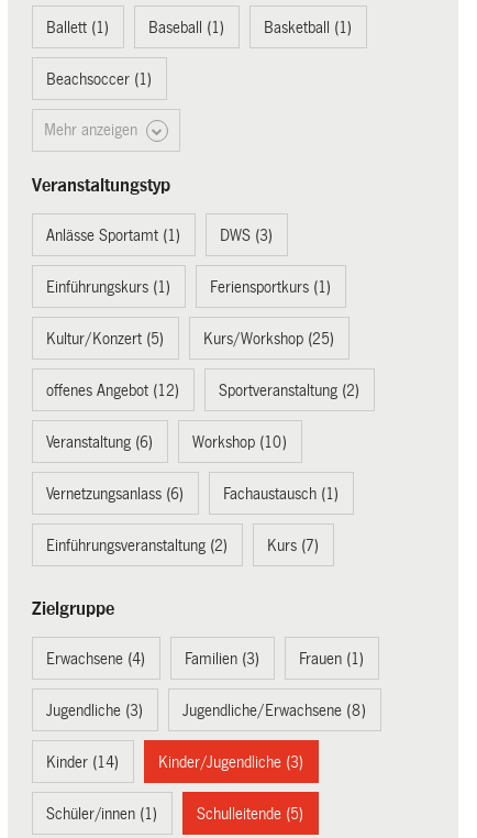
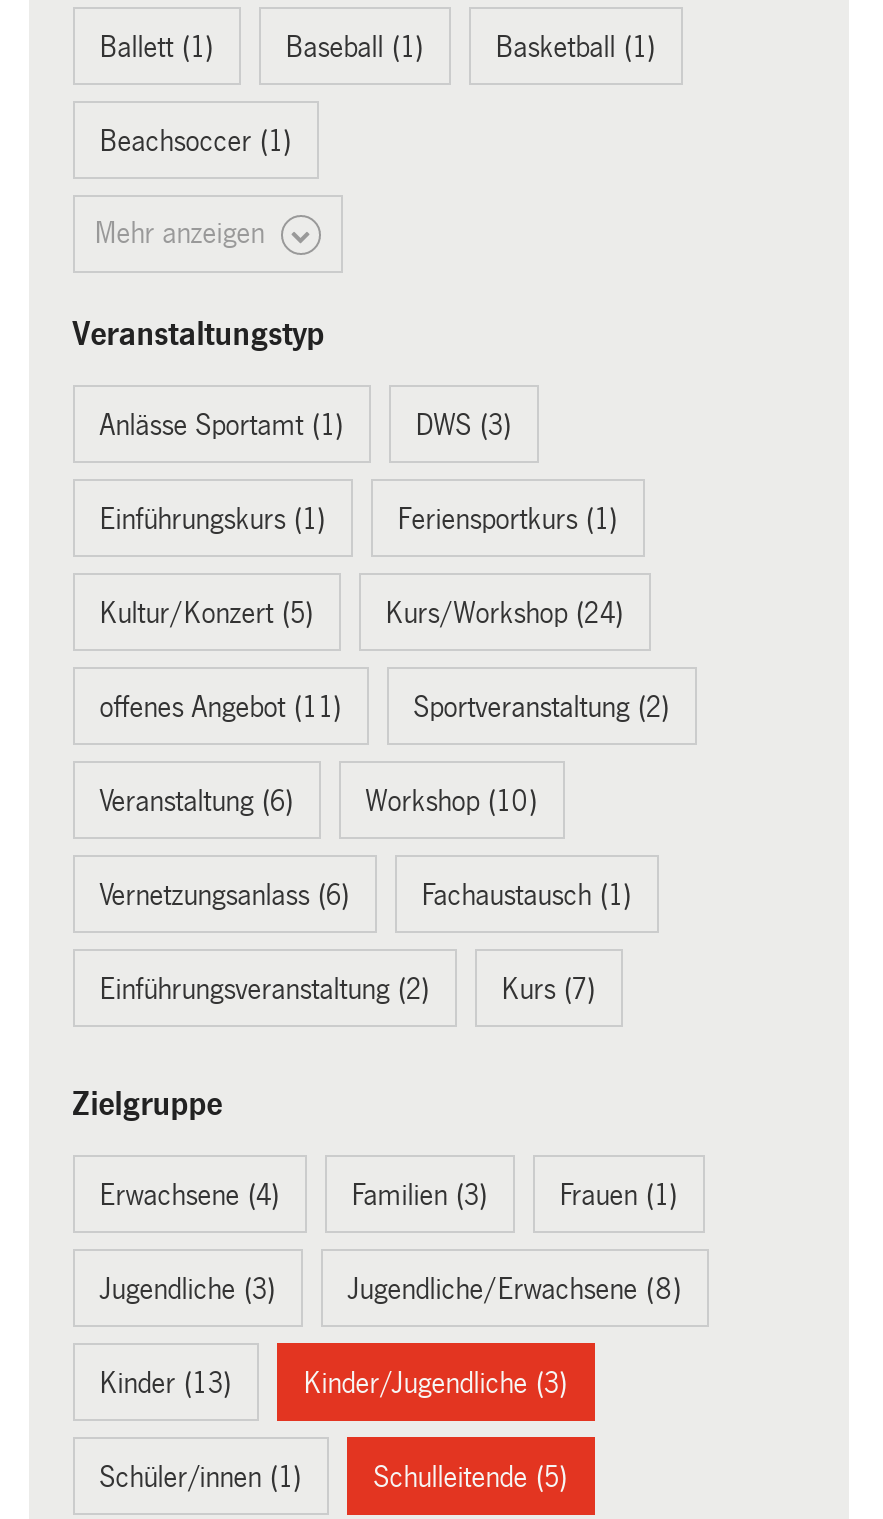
[204,330,334,347] Kurs/Workshop (25) -> [385,597,623,629] Kurs/Workshop (24)
[46,381,179,399] offenes Angebot (12) -> [99,691,341,723] offenes Angebot (11)
[46,753,119,771] Kinder (14) -> [99,1367,231,1399] Kinder (13)

